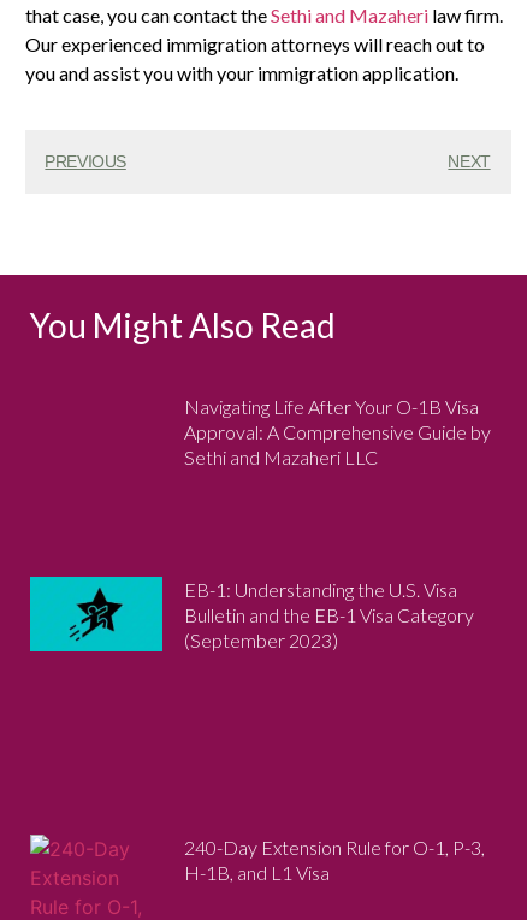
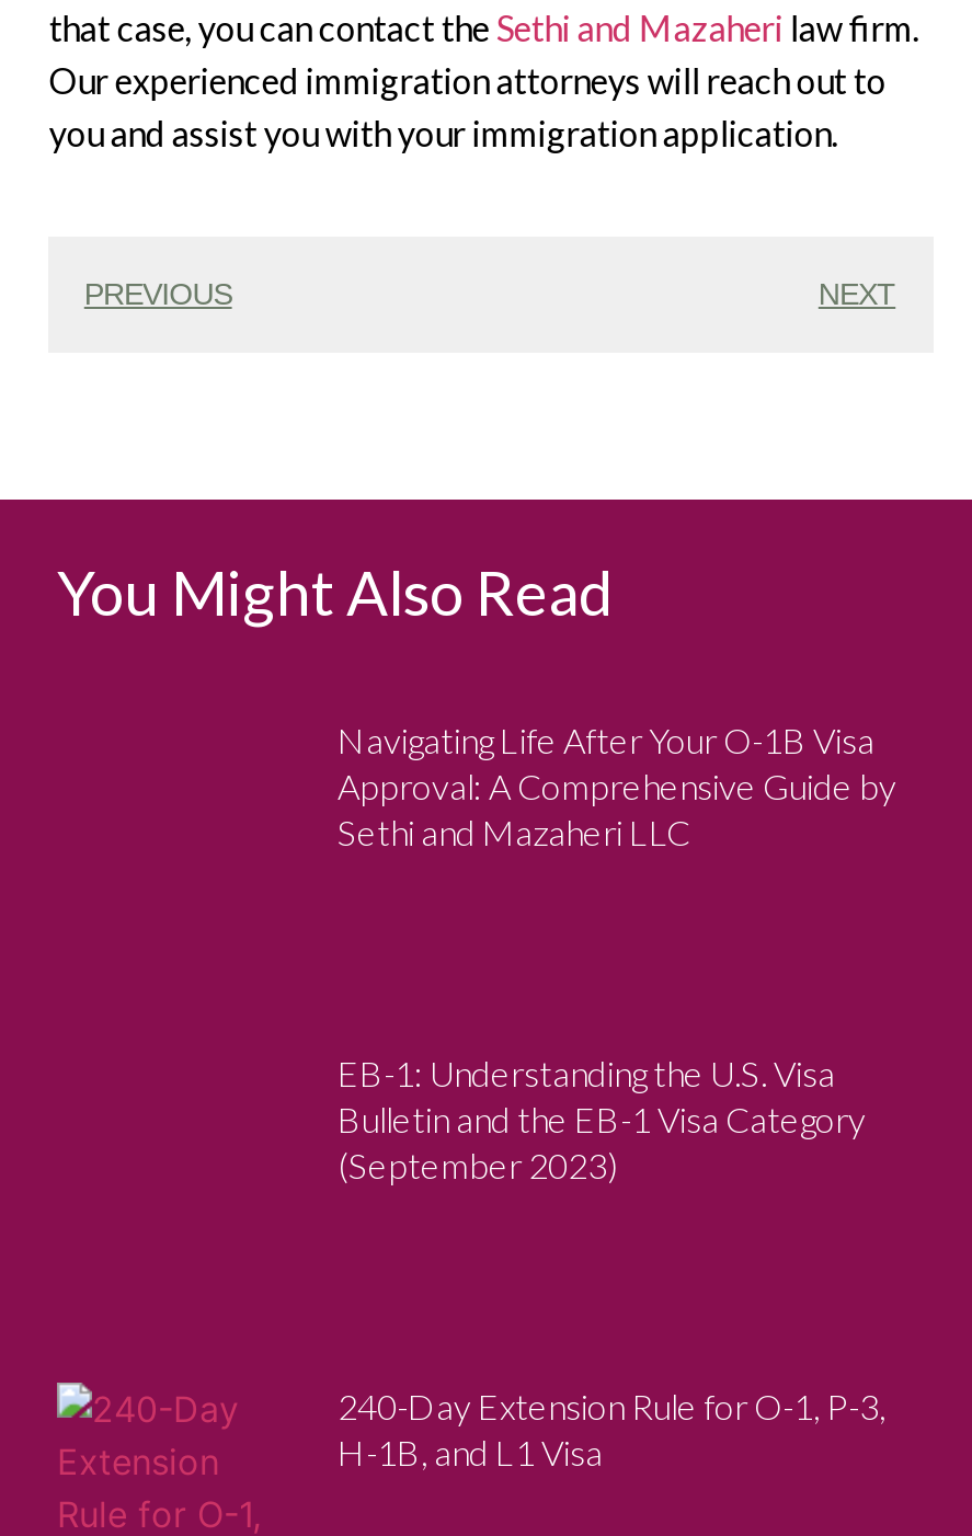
[29,576,164,653] [image] -> none

